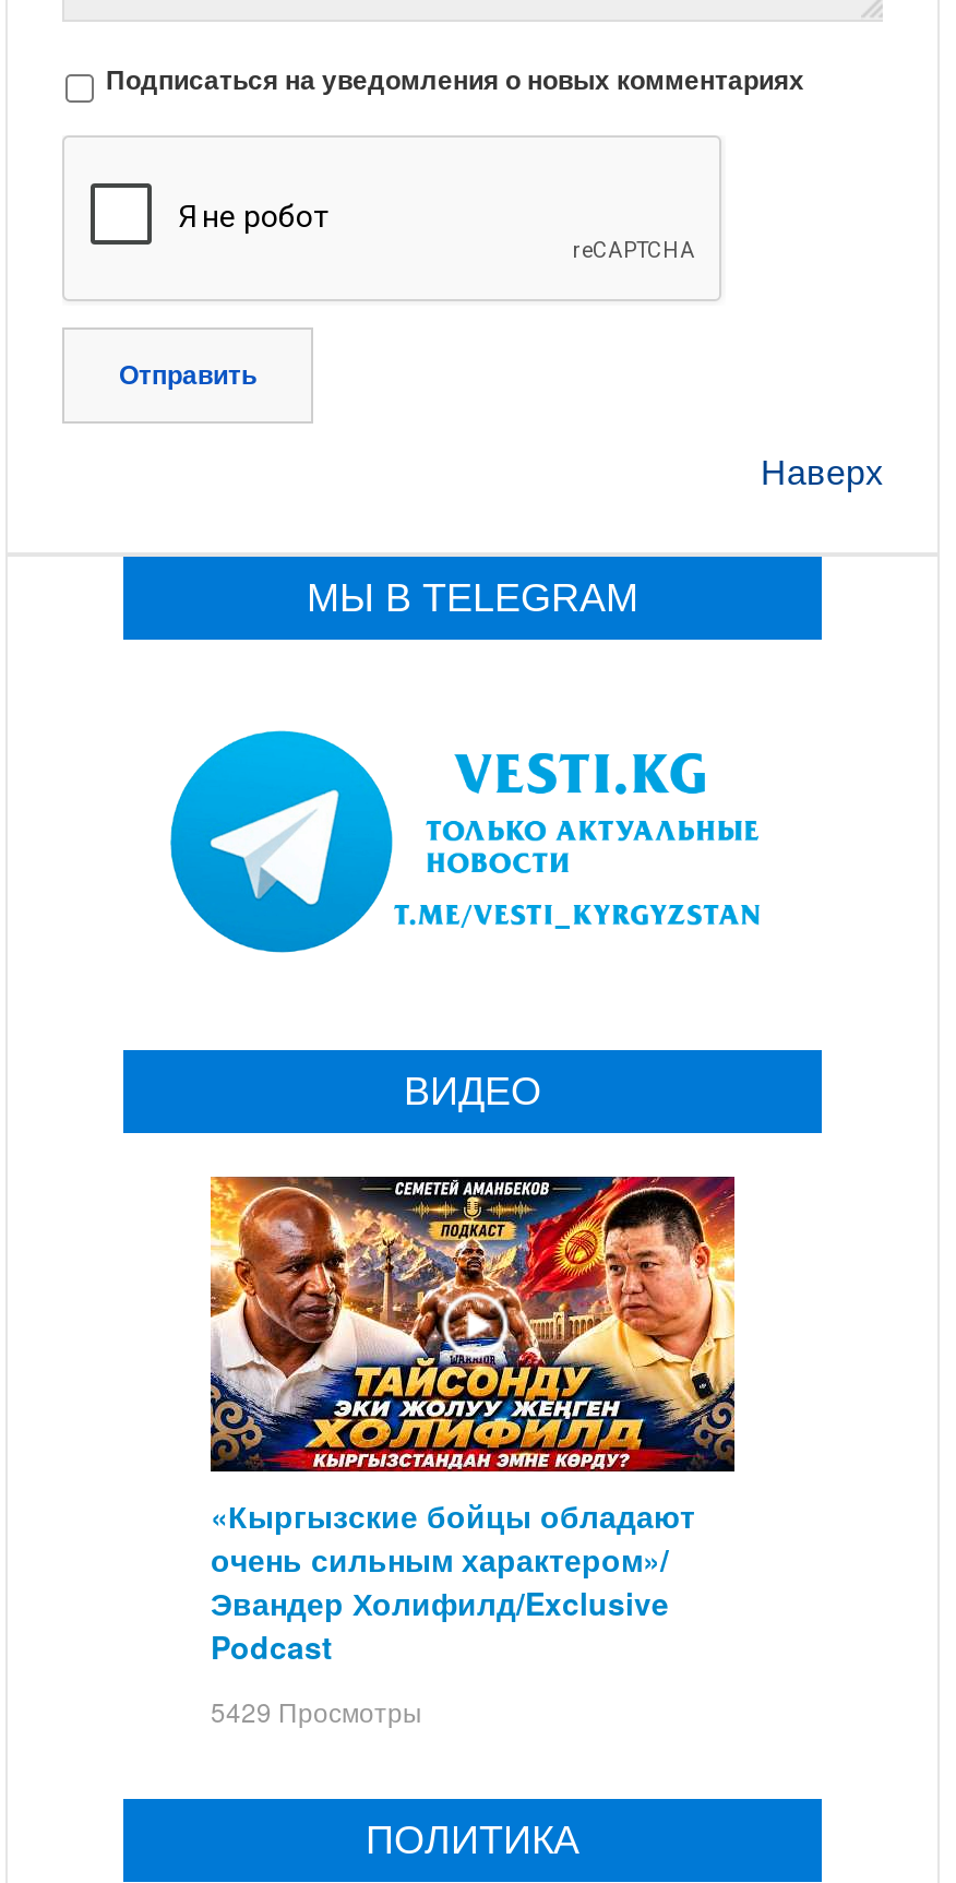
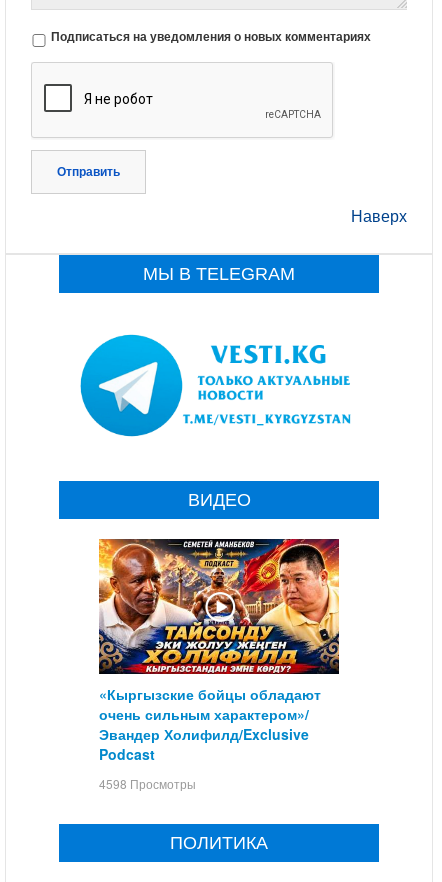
[211,1692,422,1729] 5429 Просмотры -> [99,775,196,792] 4598 Просмотры

